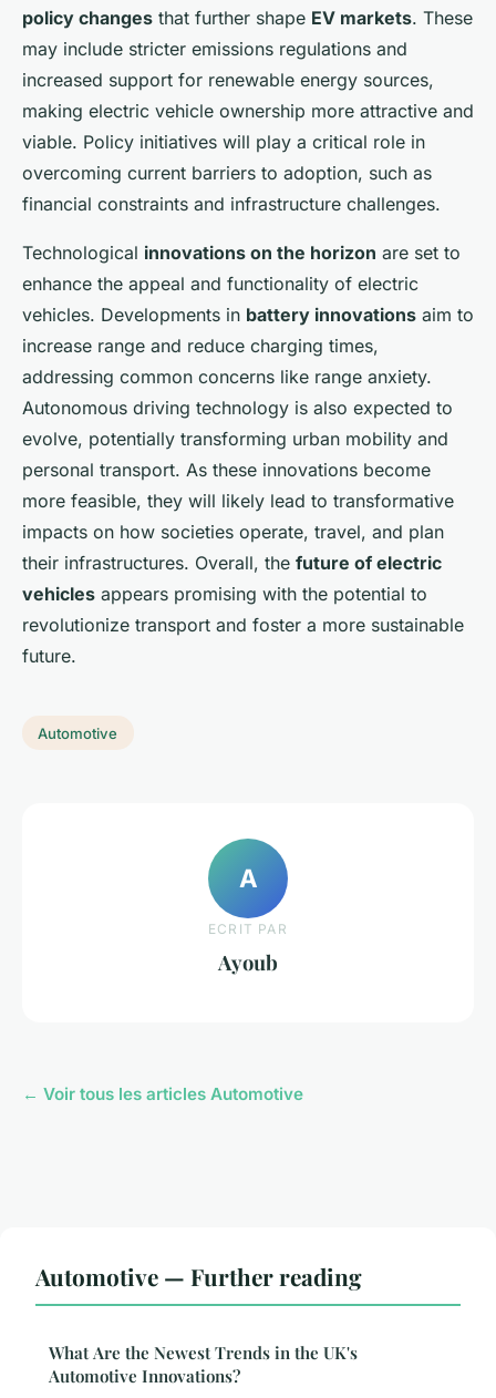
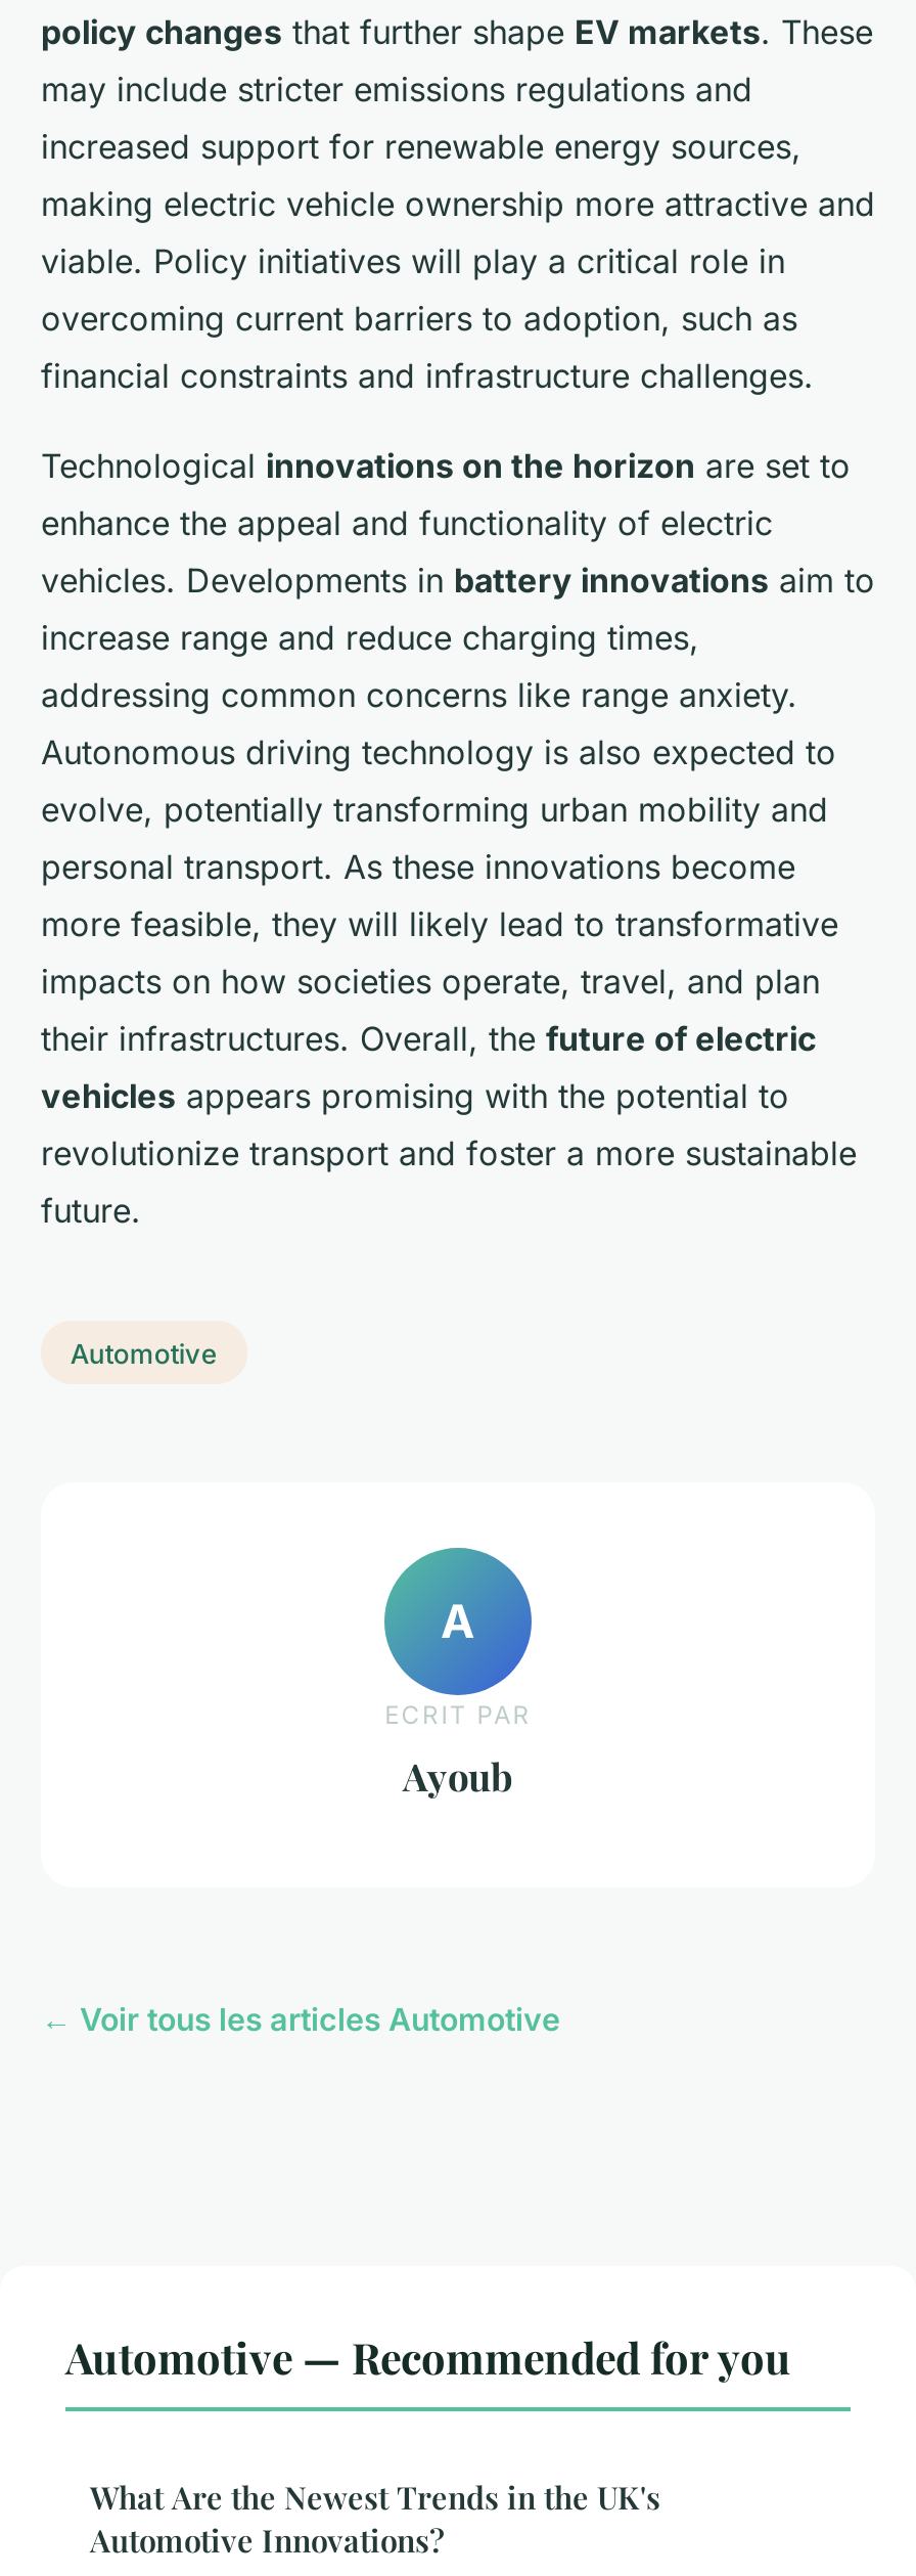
[35,1260,362,1291] Automotive — Further reading -> [65,2327,791,2384] Automotive — Recommended for you

